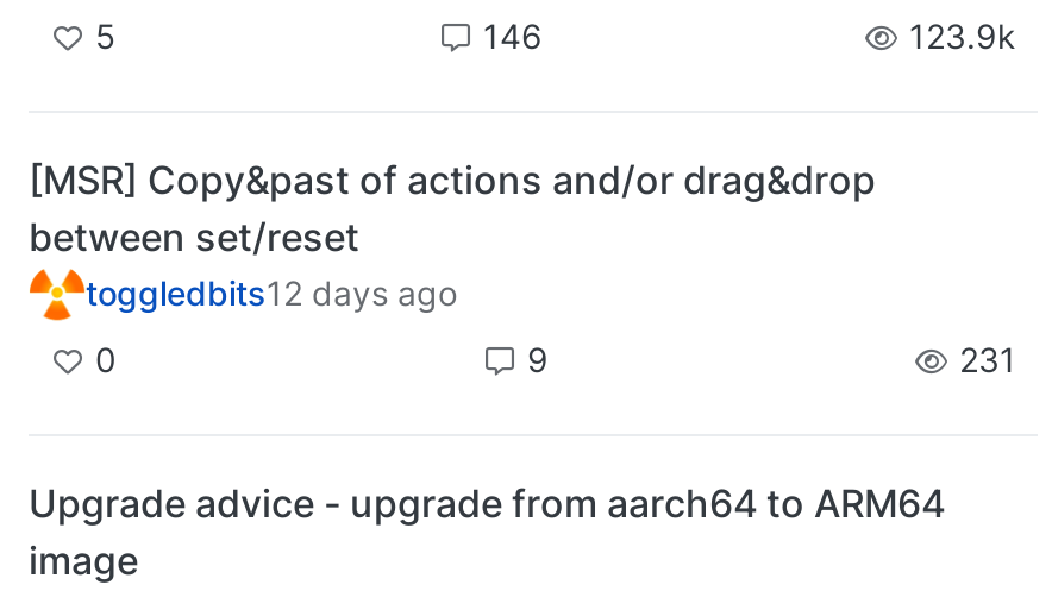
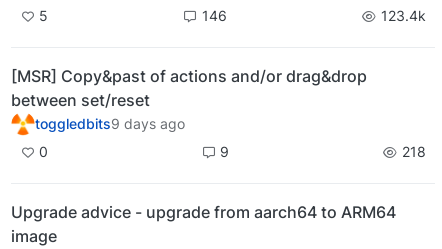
[900,15,1016,56] 123.9k -> [377,7,426,24] 123.4k
[86,273,457,313] toggledbits12 days ago -> [35,115,185,132] toggledbits9 days ago
[950,339,1016,380] 231 -> [398,143,426,160] 218

